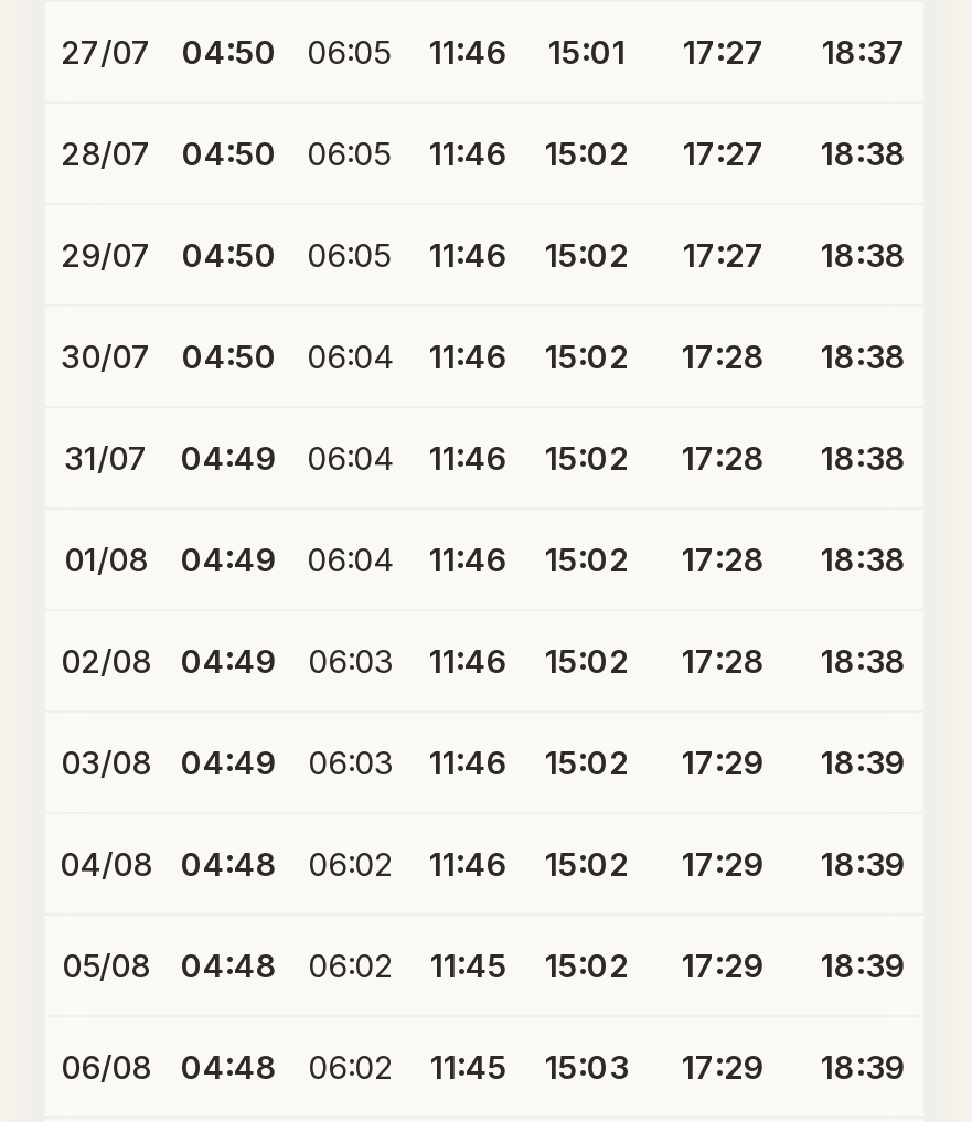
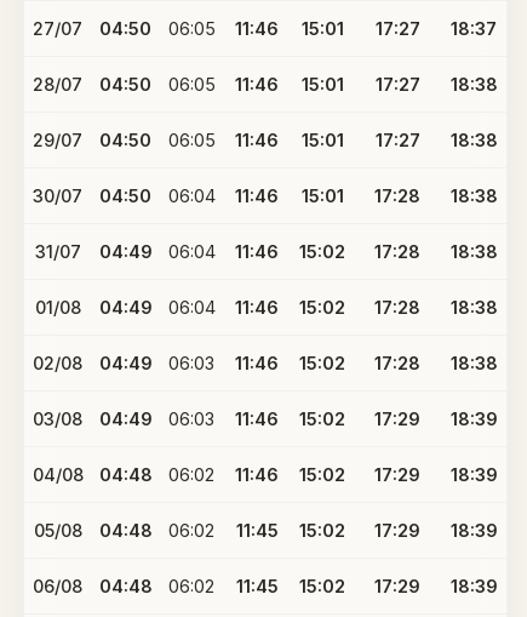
[61,135,907,172] 28/07 04:50 06:05 11:46 15:02 17:27 18:38 -> [33,74,497,95] 28/07 04:50 06:05 11:46 15:01 17:27 18:38
[61,236,907,274] 29/07 04:50 06:05 11:46 15:02 17:27 18:38 -> [33,130,497,150] 29/07 04:50 06:05 11:46 15:01 17:27 18:38
[61,338,907,375] 30/07 04:50 06:04 11:46 15:02 17:28 18:38 -> [33,185,497,206] 30/07 04:50 06:04 11:46 15:01 17:28 18:38
[61,1048,907,1086] 06/08 04:48 06:02 11:45 15:03 17:29 18:39 -> [33,576,497,596] 06/08 04:48 06:02 11:45 15:02 17:29 18:39

